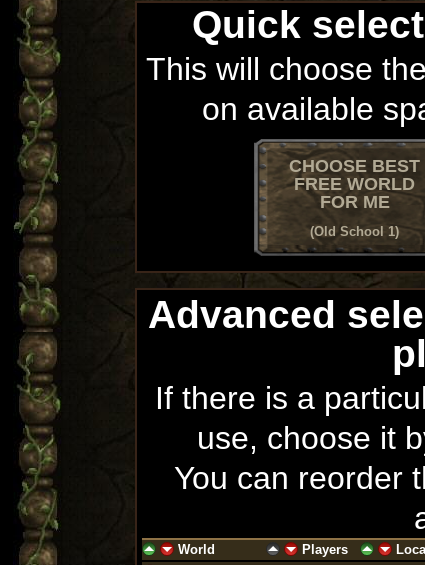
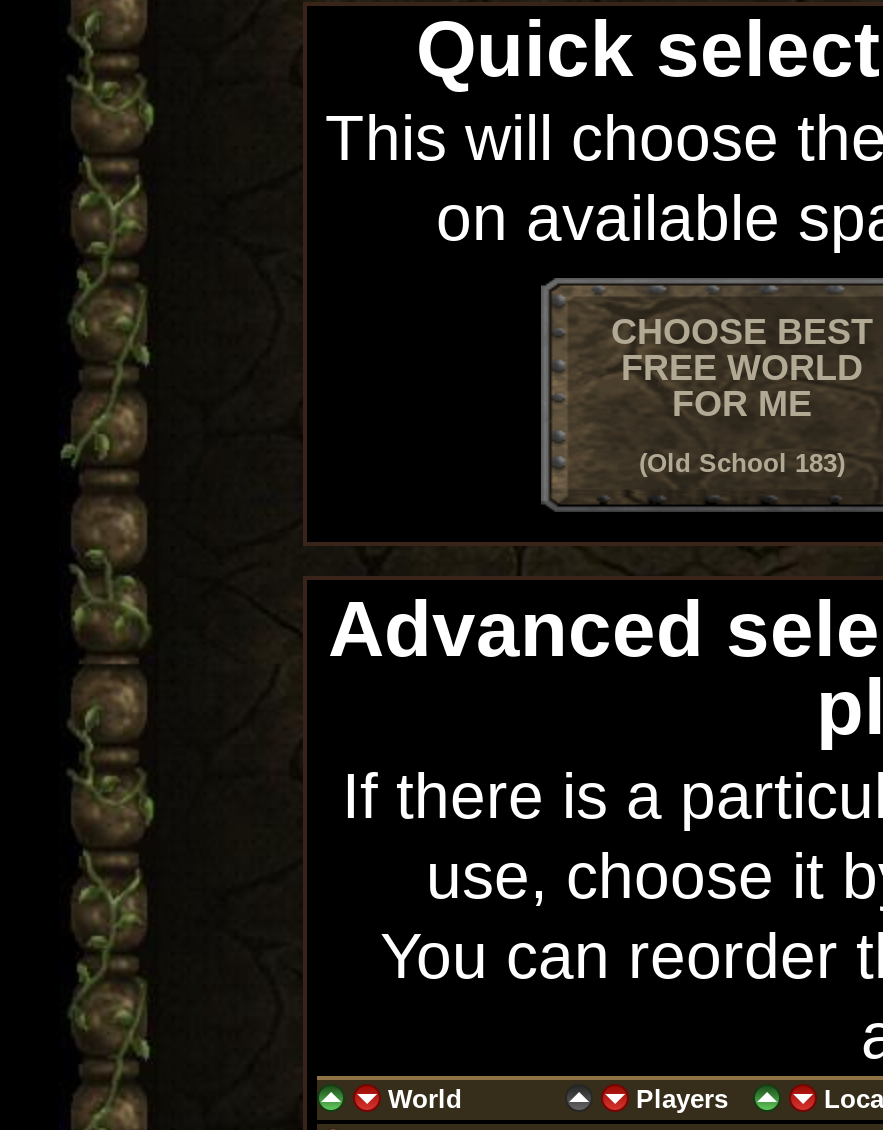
[310,224,399,239] (Old School 1) -> [639,448,845,478] (Old School 183)

